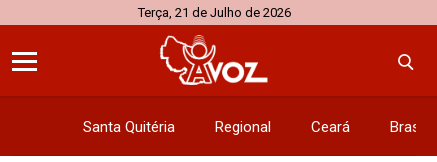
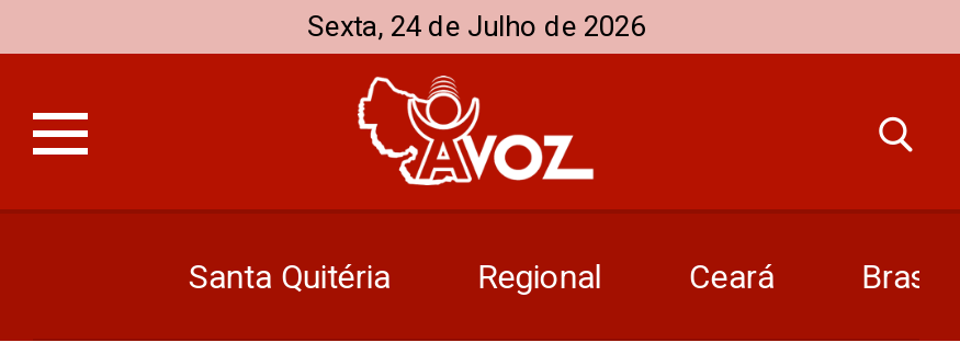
[137,5,290,20] Terça, 21 de Julho de 2026 -> [307,10,645,43] Sexta, 24 de Julho de 2026

